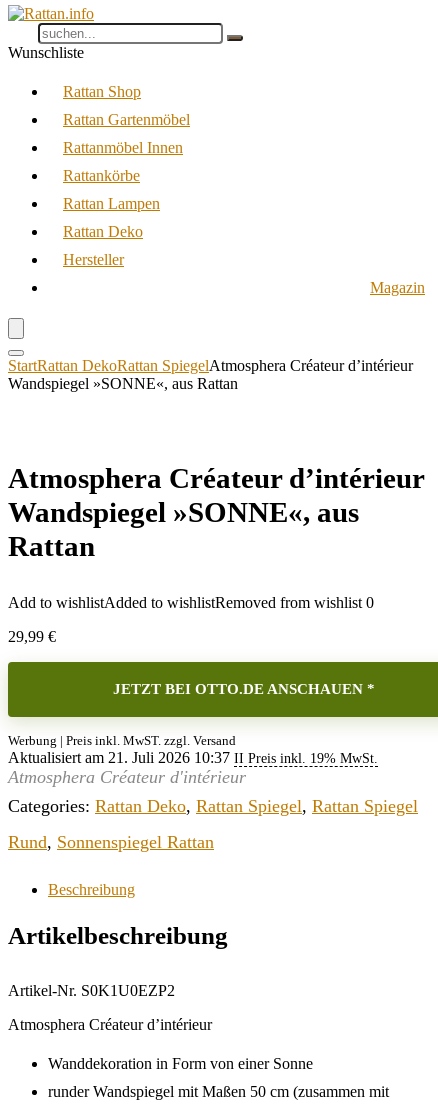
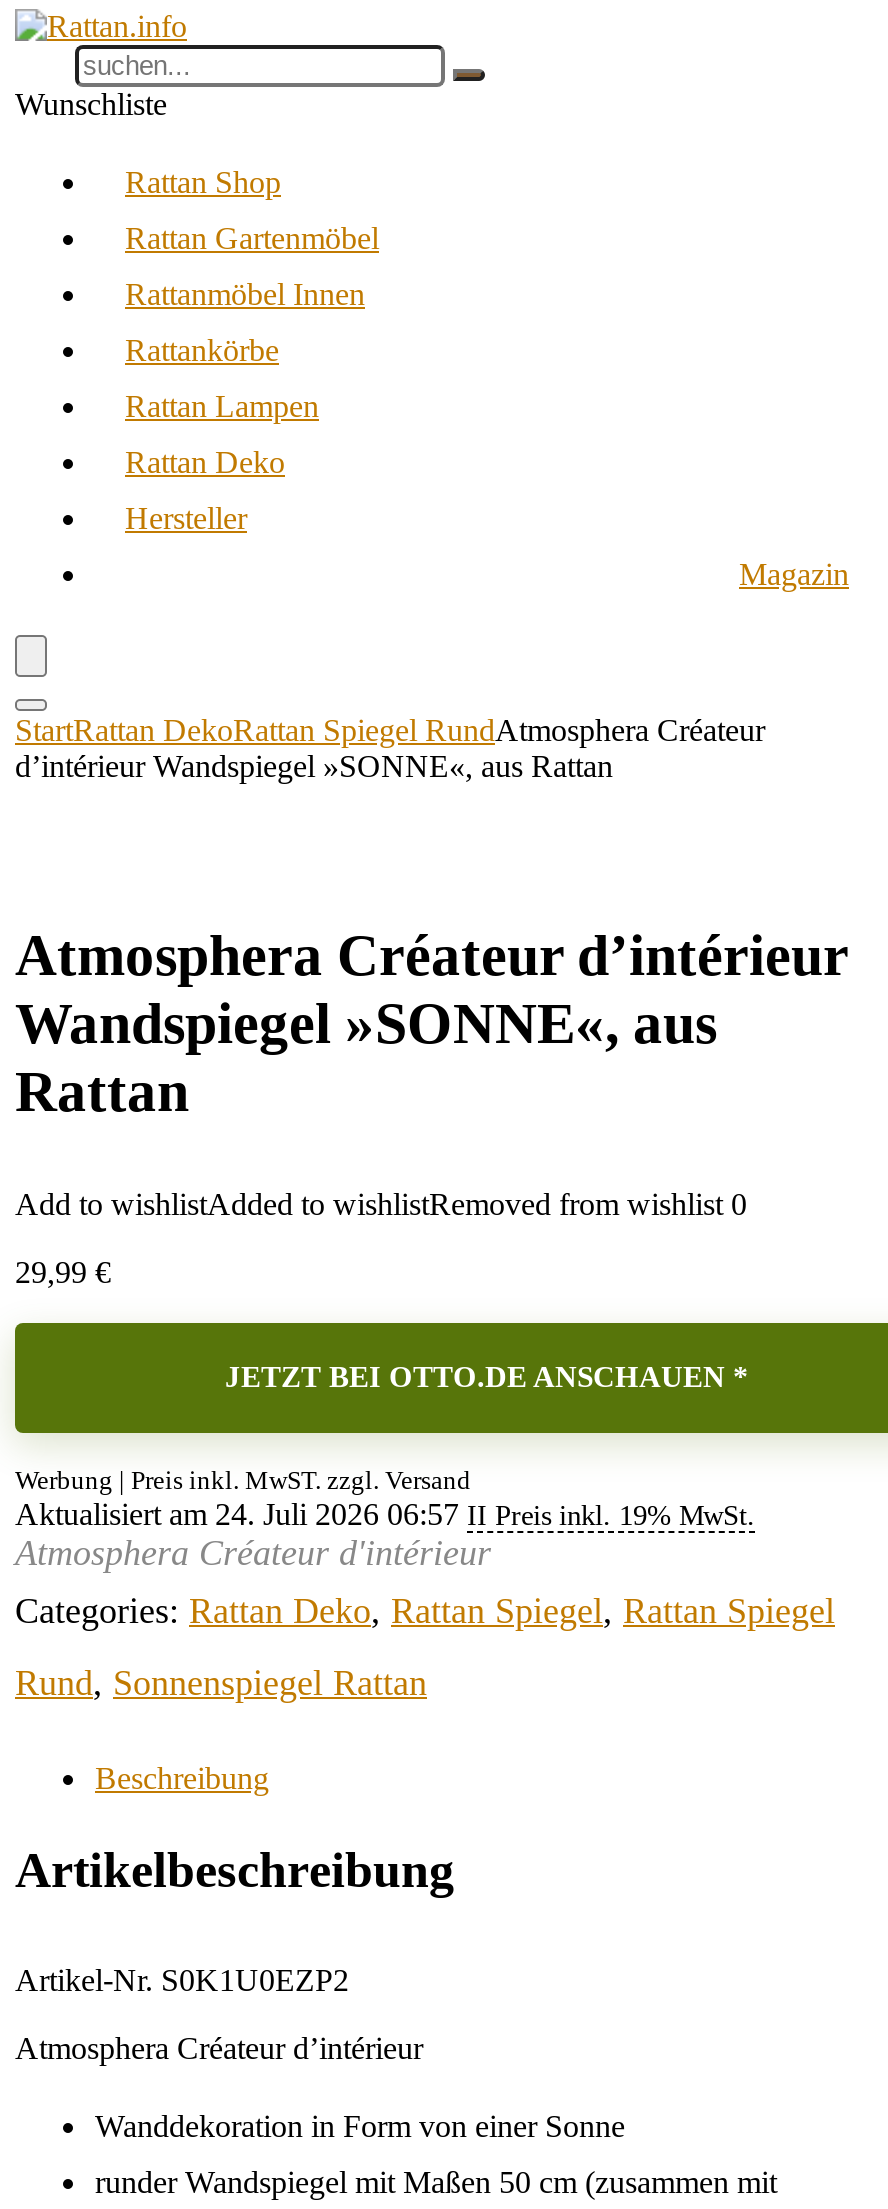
[8,357,413,392] StartRattan DekoRattan SpiegelAtmosphera Créateur d’intérieur | Wandspiegel »SONNE«, aus Rattan -> [15,713,765,783] StartRattan DekoRattan Spiegel RundAtmosphera Créateur | d’intérieur Wandspiegel »SONNE«, aus Rattan
[8,749,378,766] Aktualisiert am 21. Juli 2026 10:37 II Preis inkl. 19% MwSt. -> [15,1497,755,1531] Aktualisiert am 24. Juli 2026 06:57 II Preis inkl. 19% MwSt.

